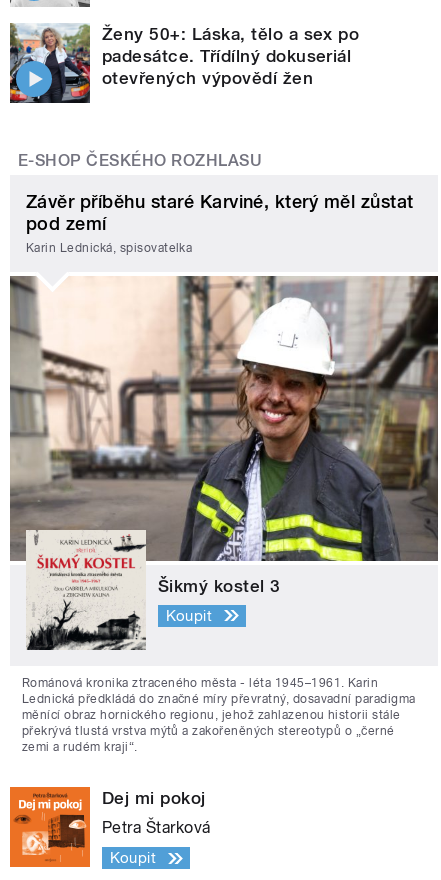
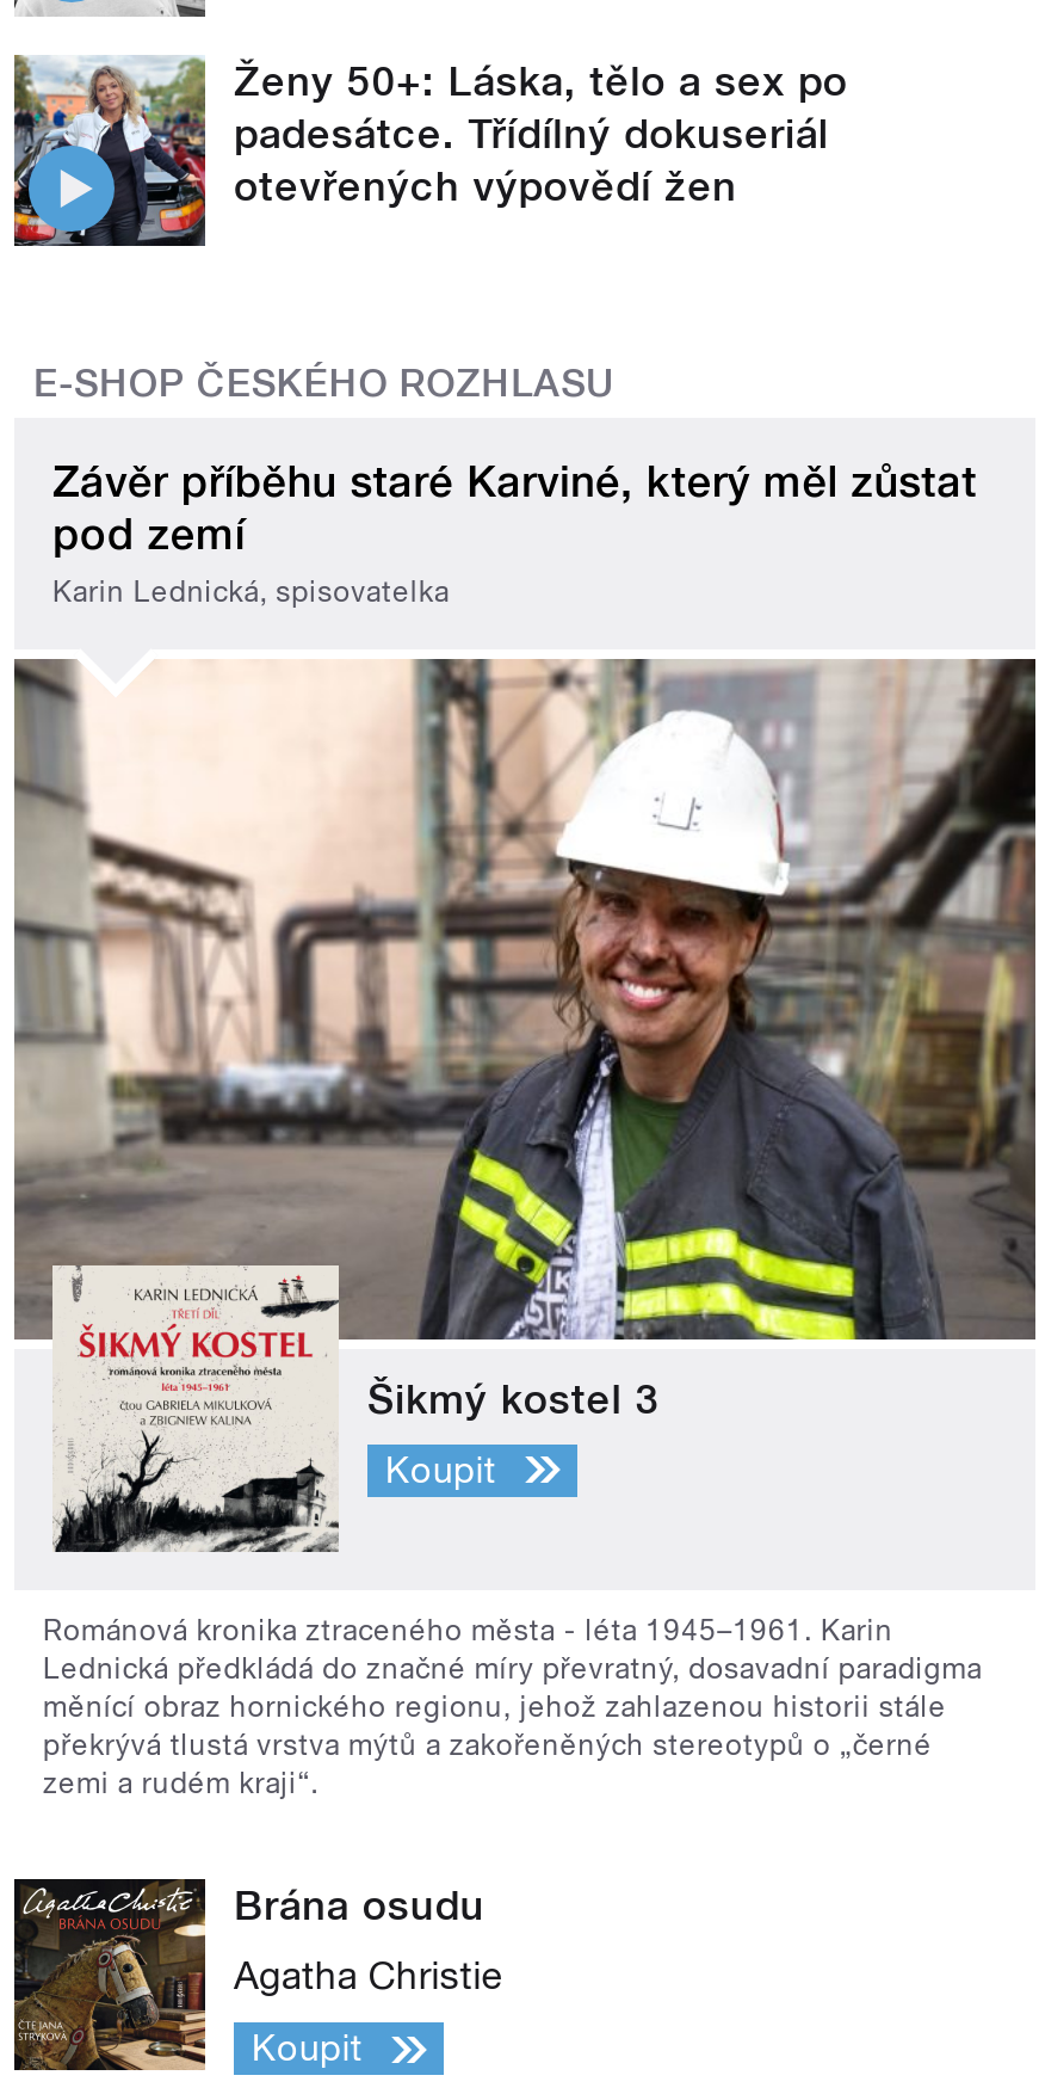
[9,786,206,868] [image] | Dej mi pokoj -> [12,1877,485,2073] [image] | Brána osudu
[102,818,211,837] Petra Štarková -> [234,1954,504,1999] Agatha Christie

